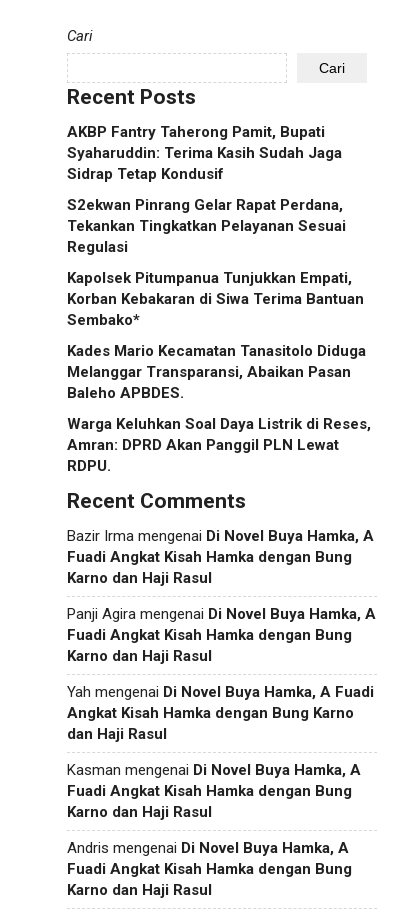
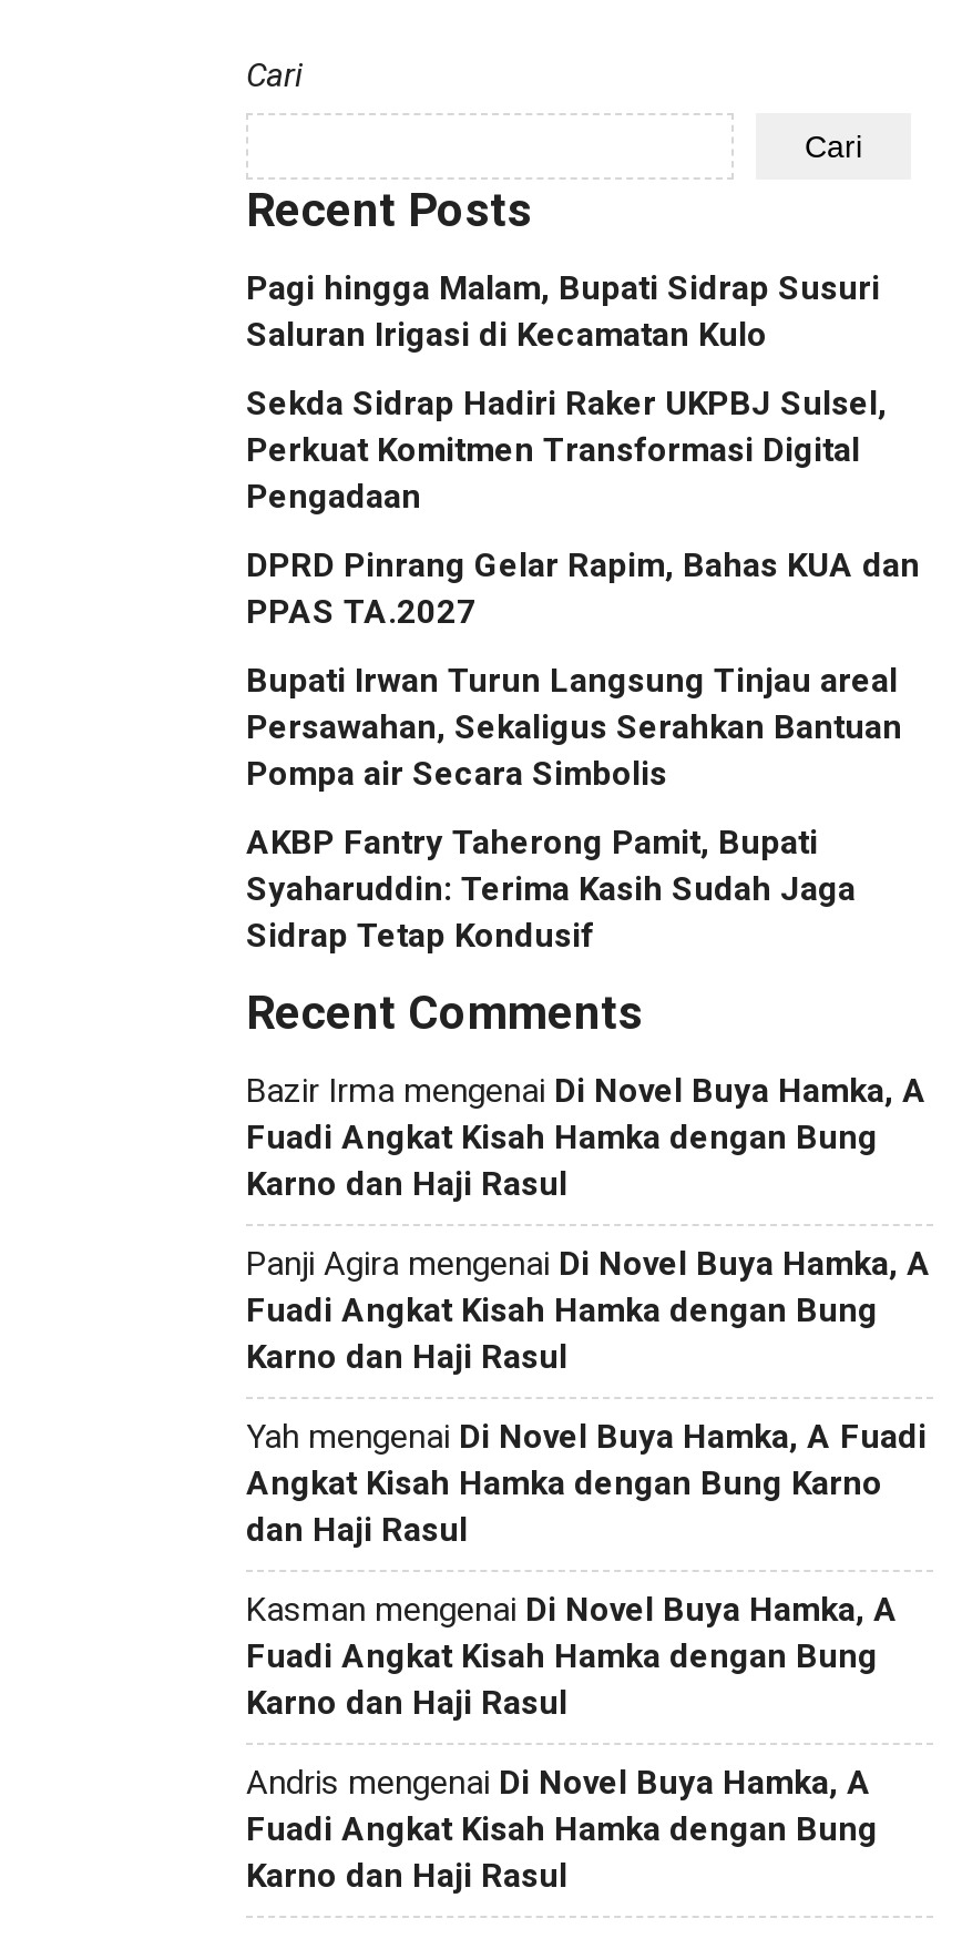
none -> [246,268,920,794] Pagi hingga Malam, Bupati Sidrap Susuri | Saluran Irigasi di Kecamatan Kulo | Sekda Sidrap Hadiri Raker UKPBJ Sulsel, | Perkuat Komitmen Transformasi Digital | Pengadaan | DPRD Pinrang Gelar Rapim, Bahas KUA dan | PPAS TA.2027 | Bupati Irwan Turun Langsung Tinjau areal | Persawahan, Sekaligus Serahkan Bantuan | Pompa air Secara Simbolis
moved [67,122,342,182] -> [246,823,856,956]: AKBP Fantry Taherong Pamit, Bupati | Syaharuddin: Terima Kasih Sudah Jaga | Sidrap Tetap Kondusif
[67,195,371,474] S2ekwan Pinrang Gelar Rapat Perdana, | Tekankan Tingkatkan Pelayanan Sesuai | Regulasi | Kapolsek Pitumpanua Tunjukkan Empati, | Korban Kebakaran di Siwa Terima Bantuan | Sembako* | Kades Mario Kecamatan Tanasitolo Diduga | Melanggar Transparansi, Abaikan Pasan | Baleho APBDES. | Warga Keluhkan Soal Daya Listrik di Reses, | Amran: DPRD Akan Panggil PLN Lewat | RDPU. -> none

